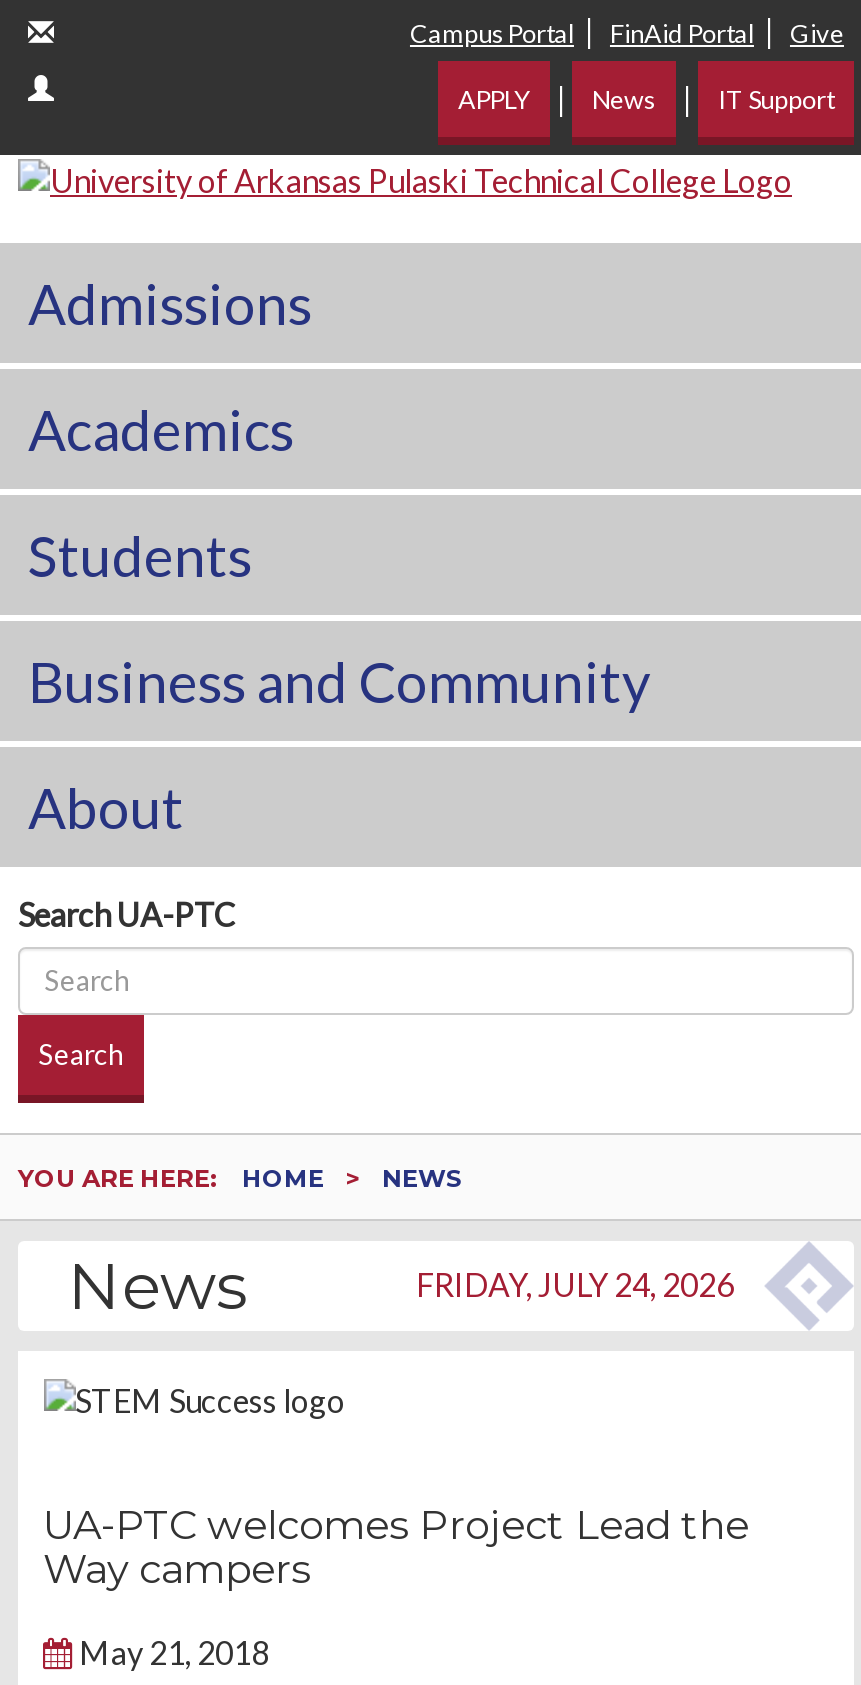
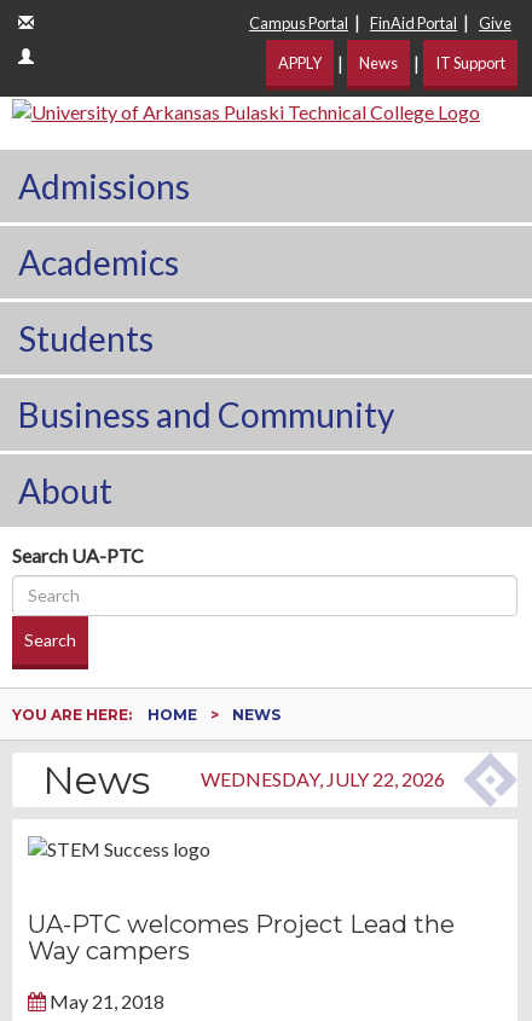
[416,1265,734,1303] FRIDAY, JULY 24, 2026 -> [201,767,445,790] WEDNESDAY, JULY 22, 2026

